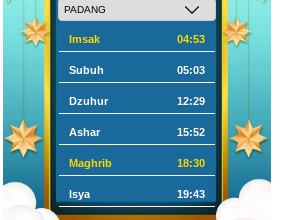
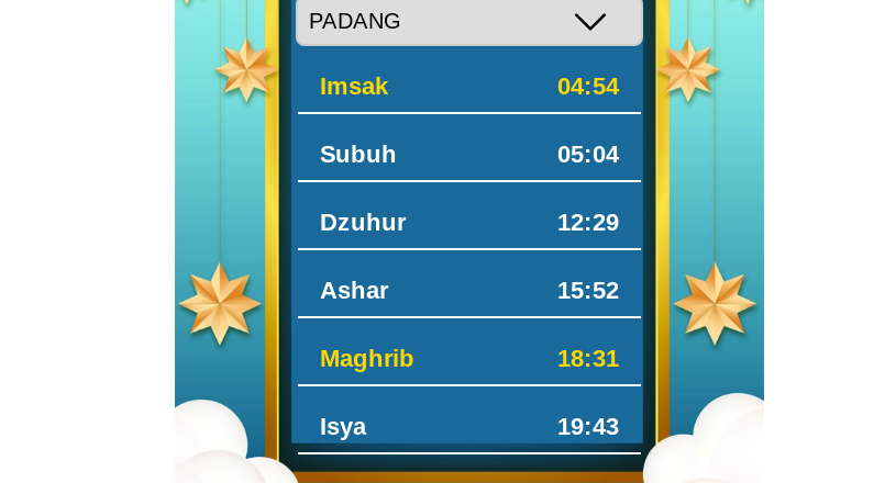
[177,33,205,45] 04:53 -> [557,73,619,99] 04:54
[177,64,205,76] 05:03 -> [557,141,619,167] 05:04
[177,157,205,169] 18:30 -> [557,345,619,371] 18:31

